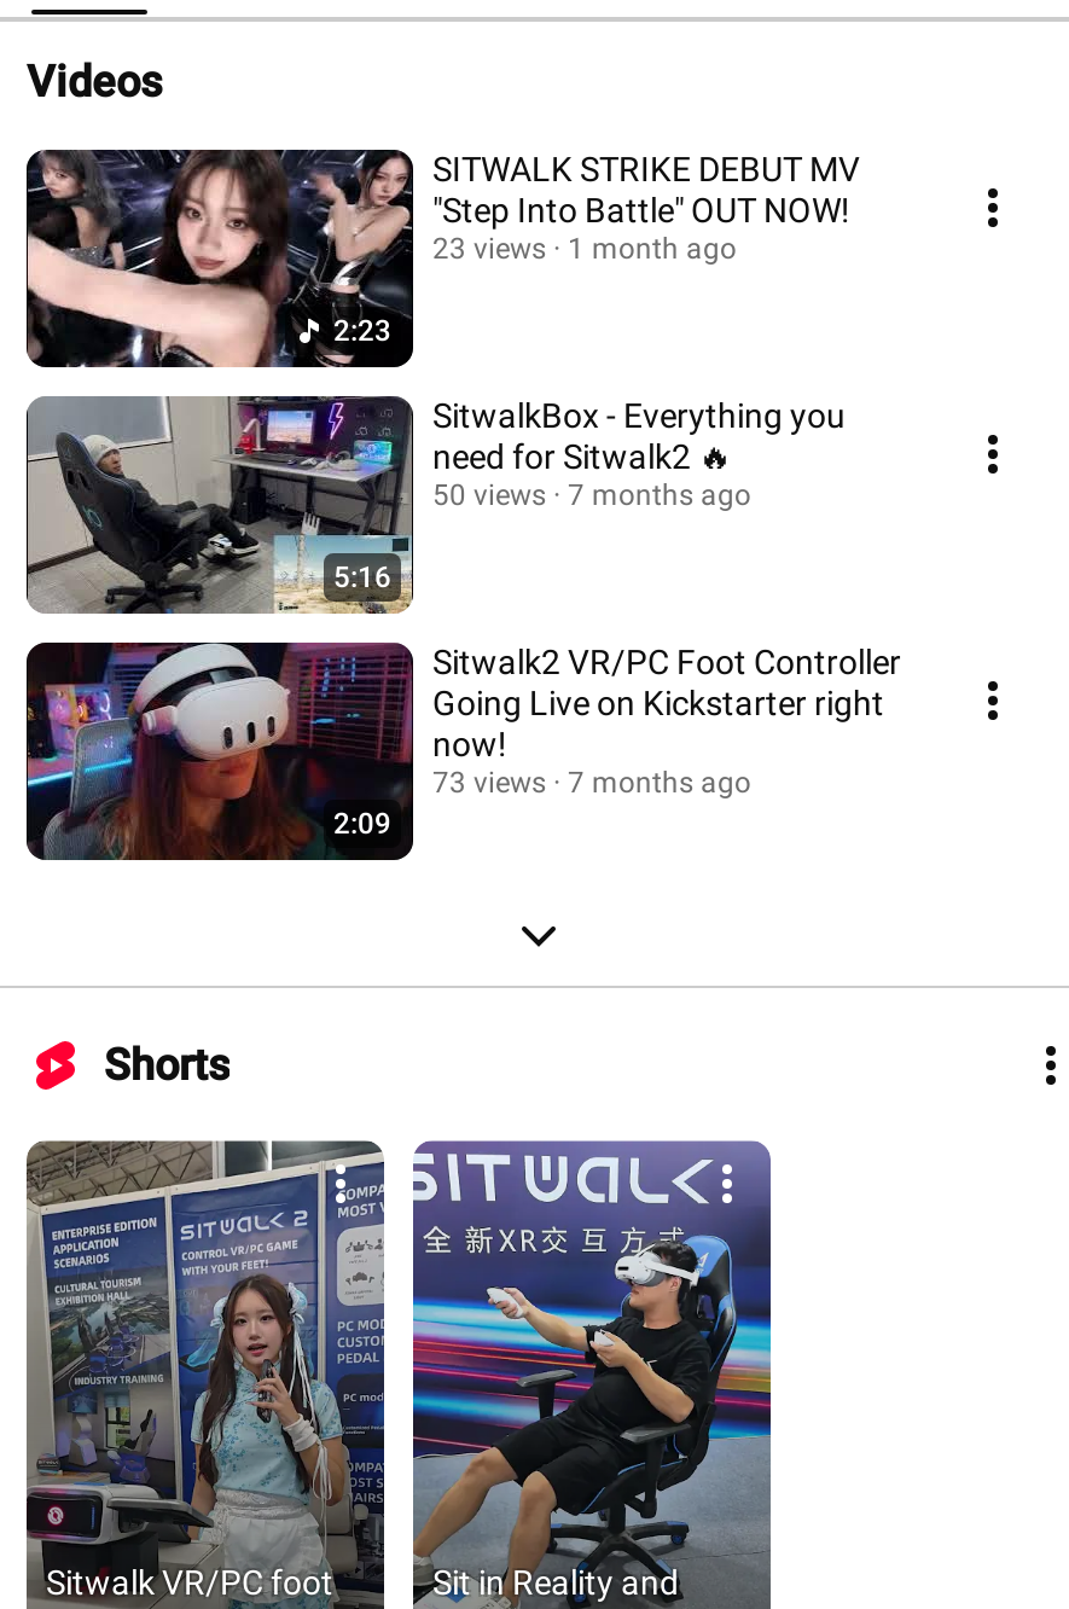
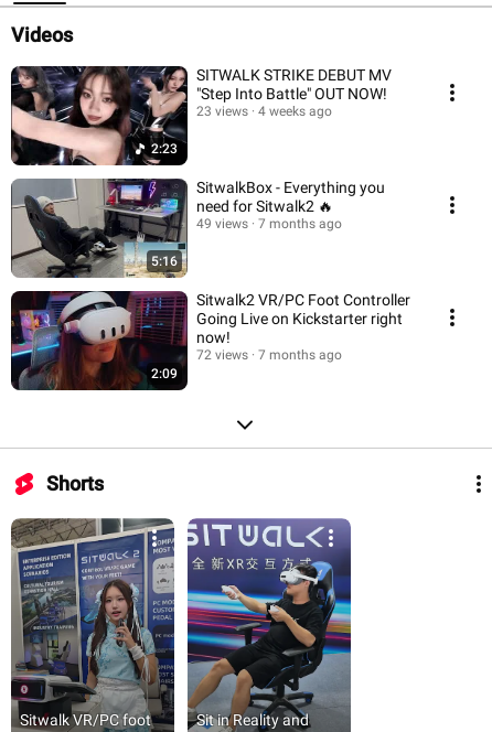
[432,232,737,266] 23 views 1 month ago -> [196,104,332,119] 23 views 4 weeks ago
[432,478,751,512] 50 views 7 months ago -> [196,216,342,232] 49 views 7 months ago
[432,766,751,800] 73 views 7 months ago -> [196,347,342,363] 72 views 7 months ago

